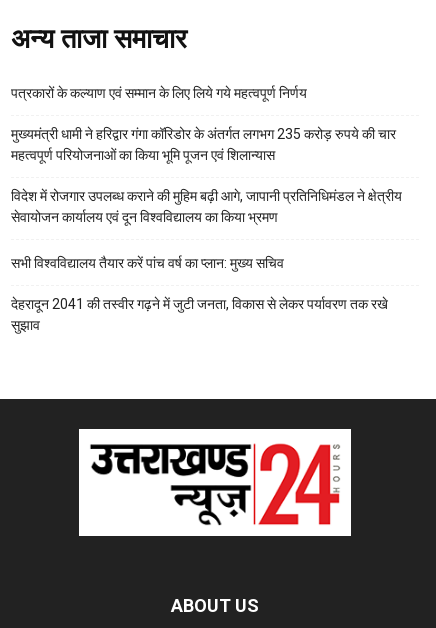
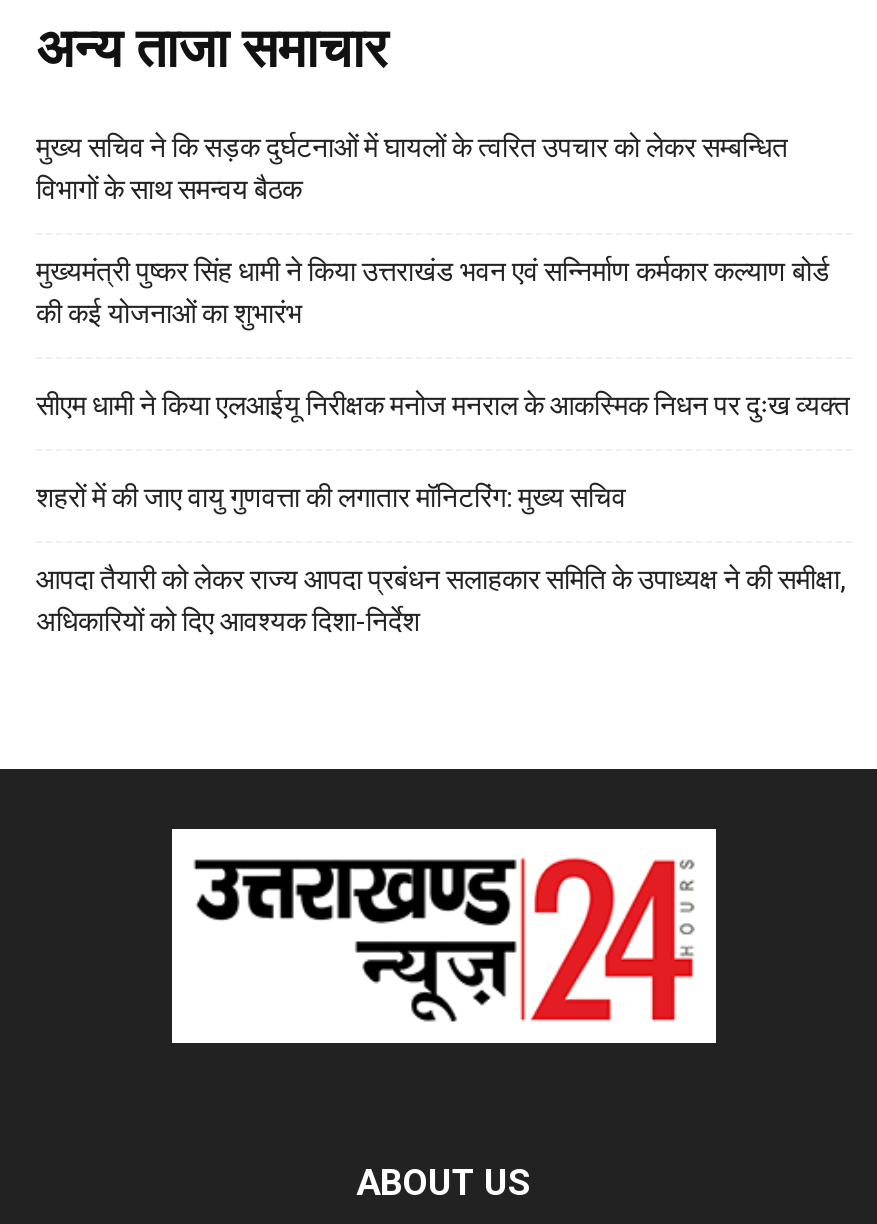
[11,84,307,100] पत्रकारों के कल्याण एवं सम्मान के लिए लिये गये महत्वपूर्ण निर्णय -> [36,130,788,204] मुख्य सचिव ने कि सड़क दुर्घटनाओं में घायलों के त्वरित उपचार को लेकर सम्बन्धित | विभागों के साथ समन्वय बैठक
[11,125,396,162] मुख्यमंत्री धामी ने हरिद्वार गंगा कॉरिडोर के अंतर्गत लगभग 235 करोड़ रुपये की चार | महत्वपूर्ण परियोजनाओं का किया भूमि पूजन एवं शिलान्यास -> [36,254,830,328] मुख्यमंत्री पुष्कर सिंह धामी ने किया उत्तराखंड भवन एवं सन्निर्माण कर्मकार कल्याण बोर्ड | की कई योजनाओं का शुभारंभ
[11,187,402,224] विदेश में रोजगार उपलब्ध कराने की मुहिम बढ़ी आगे, जापानी प्रतिनिधिमंडल ने क्षेत्रीय | सेवायोजन कार्यालय एवं दून विश्वविद्यालय का किया भ्रमण -> [36,388,850,420] सीएम धामी ने किया एलआईयू निरीक्षक मनोज मनराल के आकस्मिक निधन पर दुःख व्यक्त
[11,254,290,270] सभी विश्वविद्यालय तैयार करें पांच वर्ष का प्लान: मुख्य सचिव -> [36,480,626,512] शहरों में की जाए वायु गुणवत्ता की लगातार मॉनिटरिंग: मुख्य सचिव
[11,295,388,332] देहरादून 2041 की तस्वीर गढ़ने में जुटी जनता, विकास से लेकर पर्यावरण तक रखे | सुझाव -> [36,562,846,636] आपदा तैयारी को लेकर राज्य आपदा प्रबंधन सलाहकार समिति के उपाध्यक्ष ने की समीक्षा, | अधिकारियों को दिए आवश्यक दिशा-निर्देश

